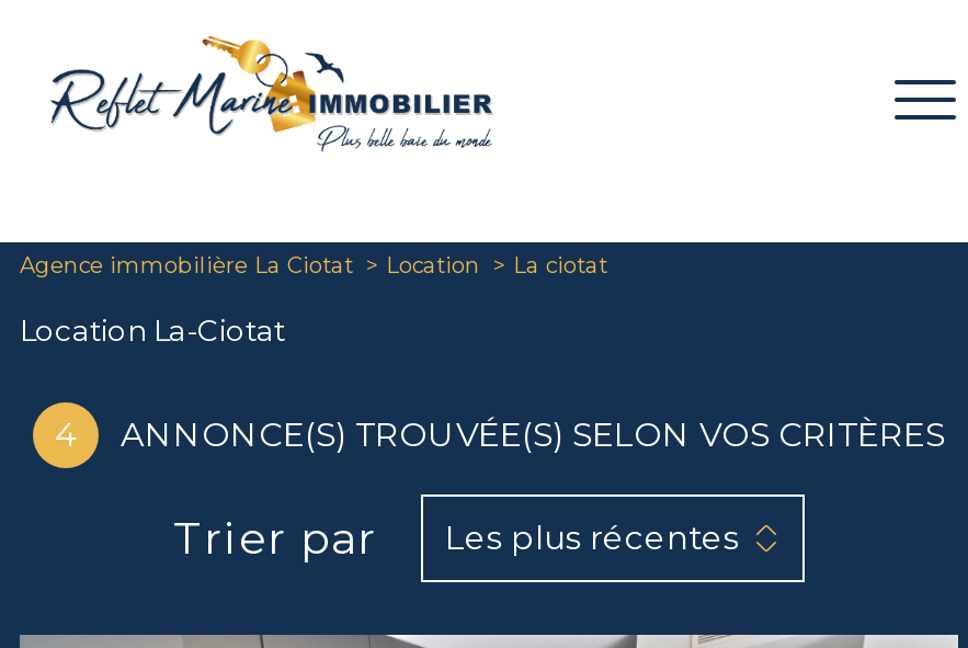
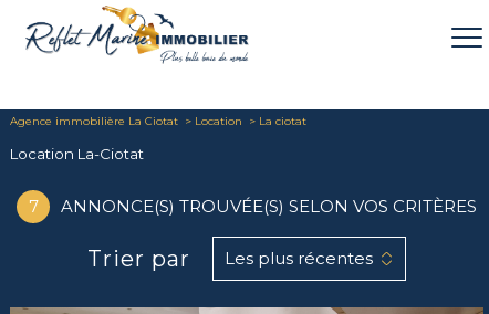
[55,413,945,455] 4 ANNONCE(S) TROUVÉE(S) SELON VOS CRITÈRES -> [28,196,477,217] 7 ANNONCE(S) TROUVÉE(S) SELON VOS CRITÈRES

